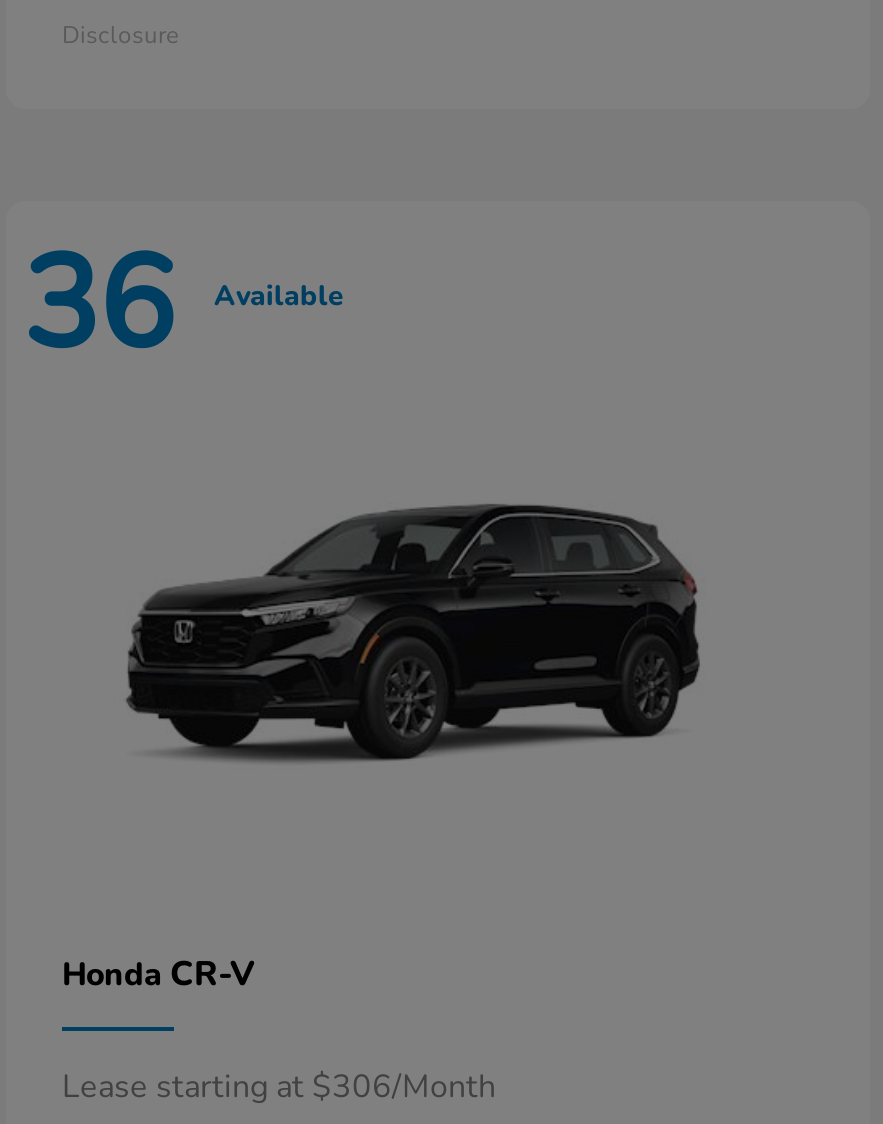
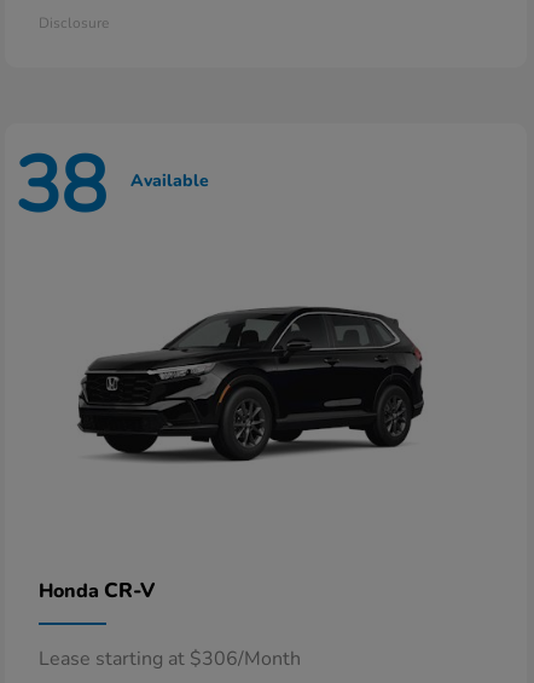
[22,217,344,393] 36 Available -> [14,133,209,240] 38 Available

